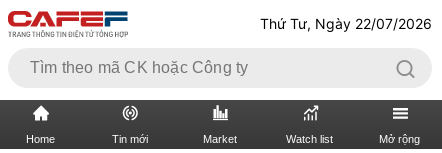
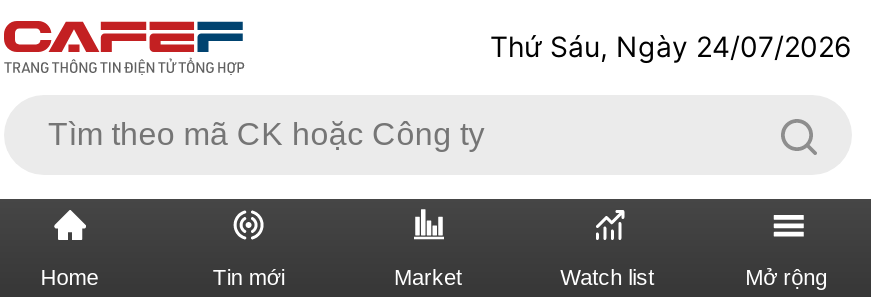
[260,15,432,32] Thứ Tư, Ngày 22/07/2026 -> [490,29,852,63] Thứ Sáu, Ngày 24/07/2026

